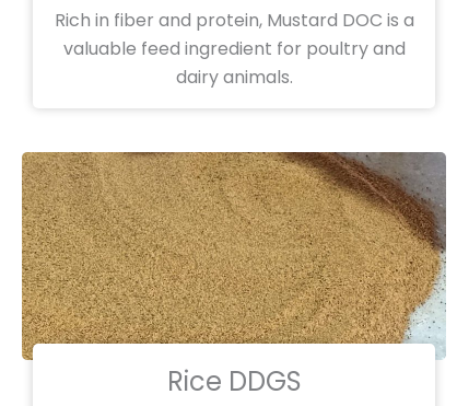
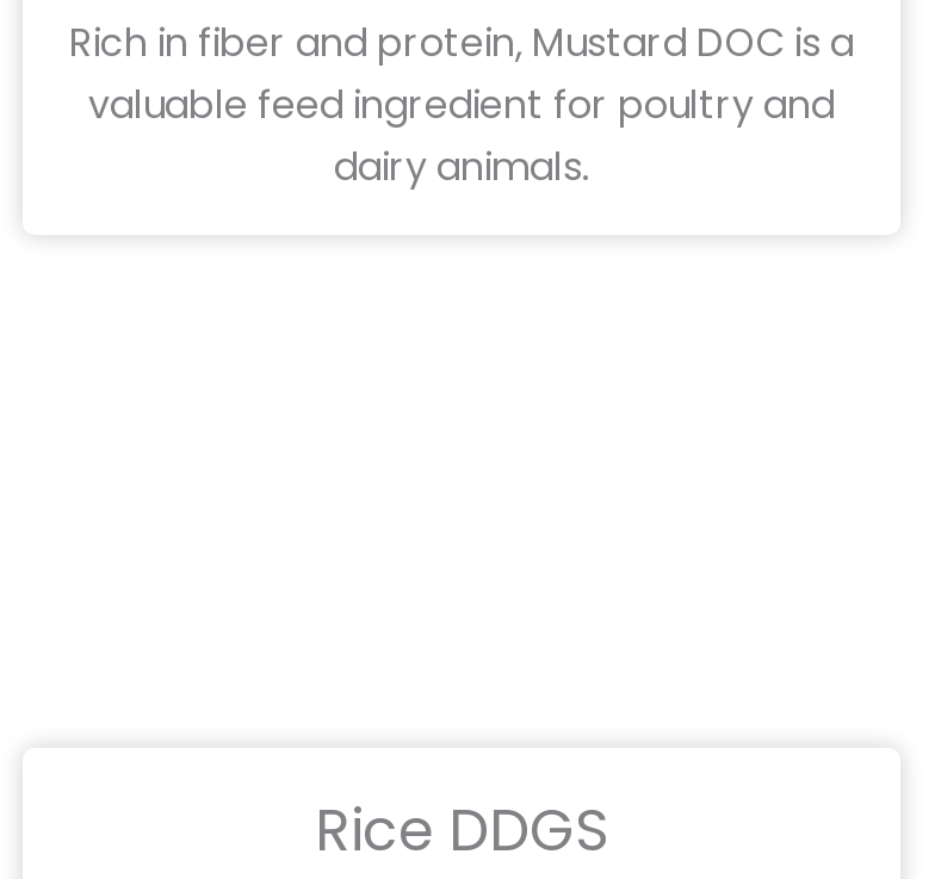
[21,151,447,361] [image] -> none

